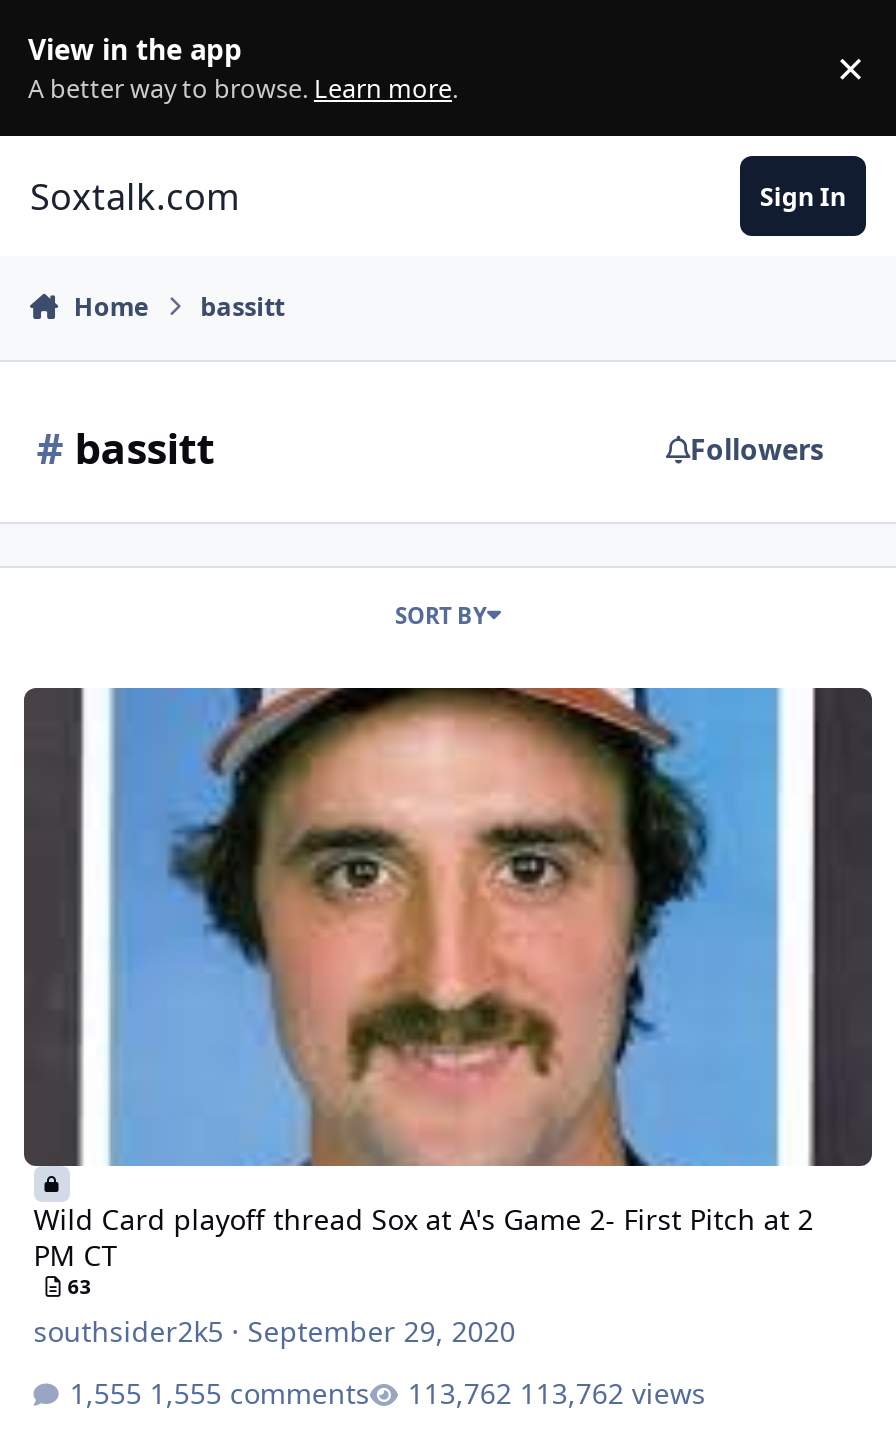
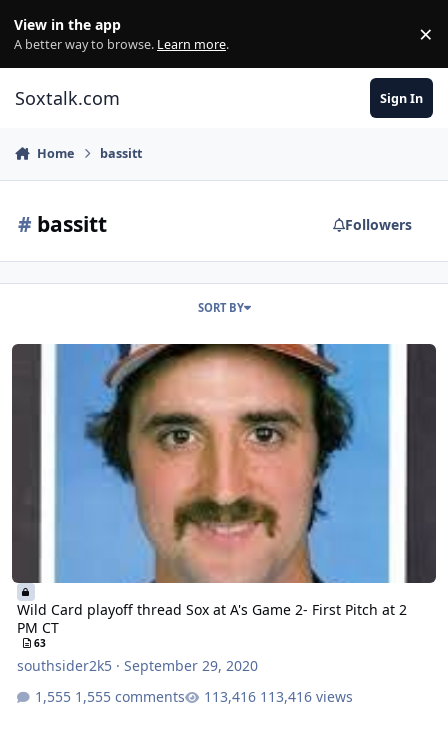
[520,1374,706,1412] 113,762 views -> [260,687,353,706] 113,416 views

